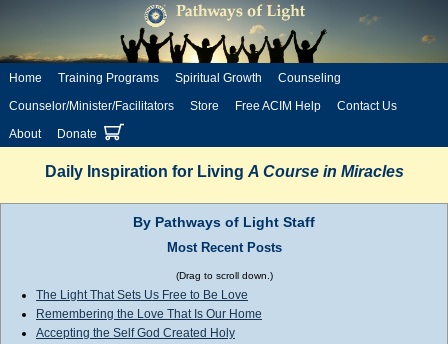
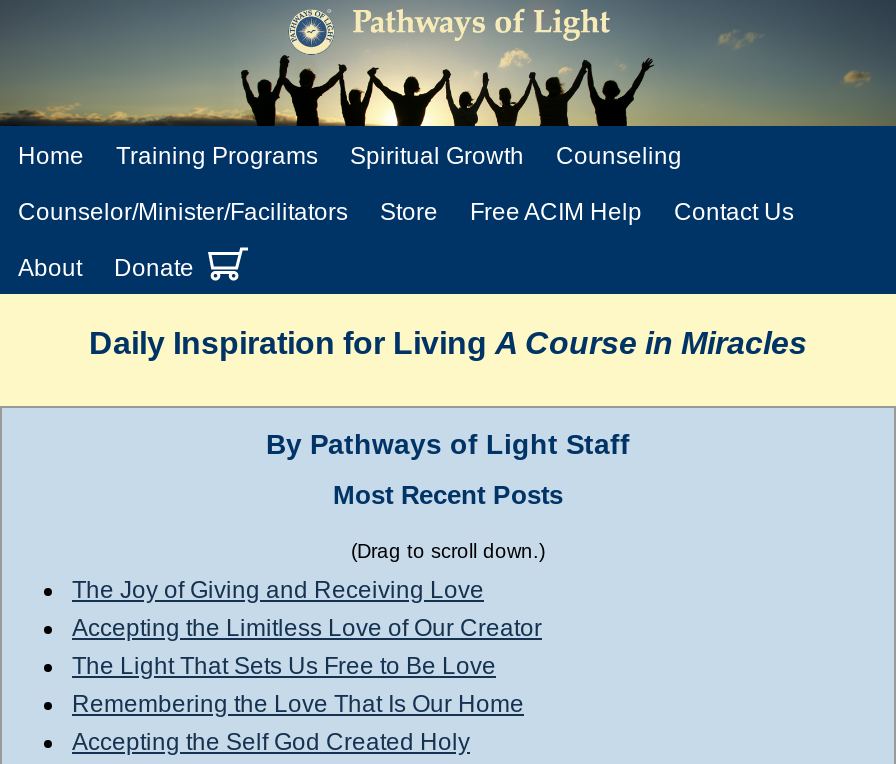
none -> [72,576,542,642] The Joy of Giving and Receiving Love | Accepting the Limitless Love of Our Creator

